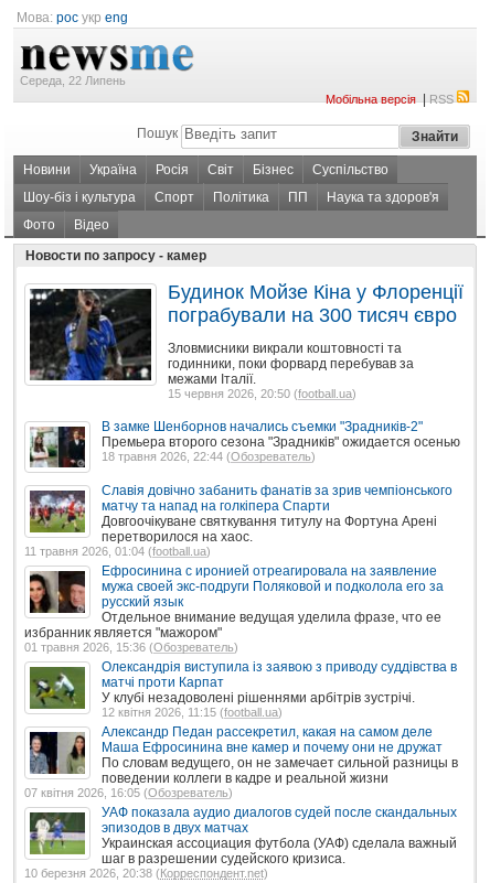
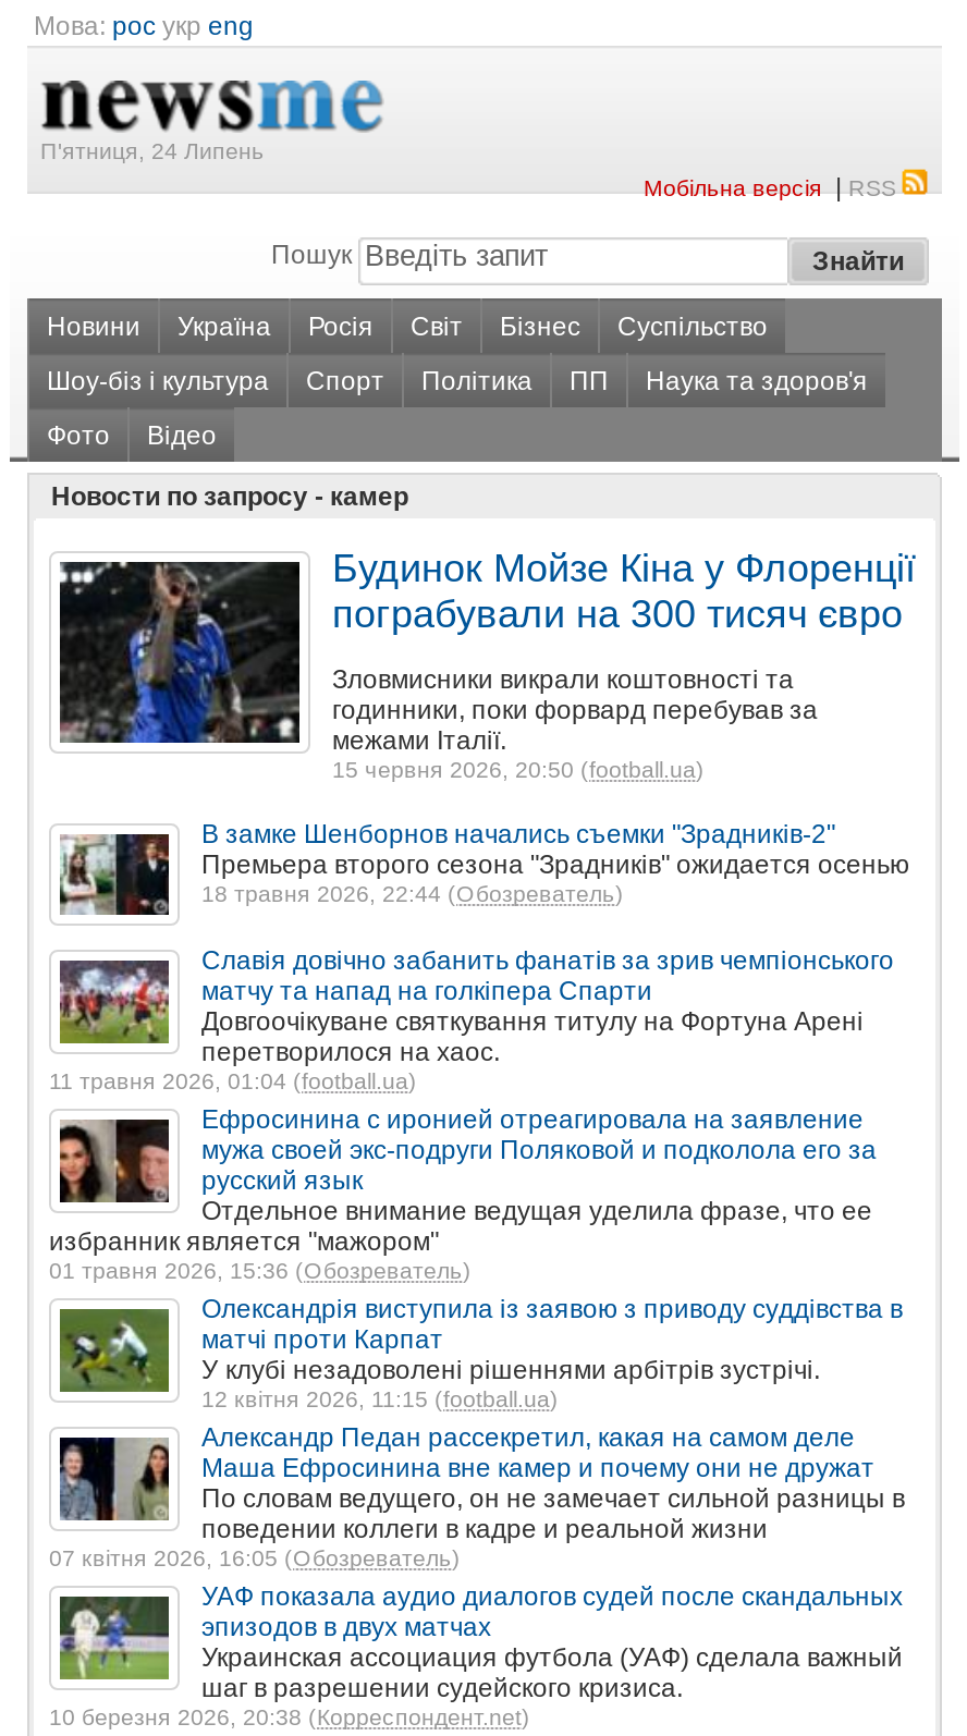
[20,74,126,87] Середа, 22 Липень -> [40,137,265,163] П'ятниця, 24 Липень

